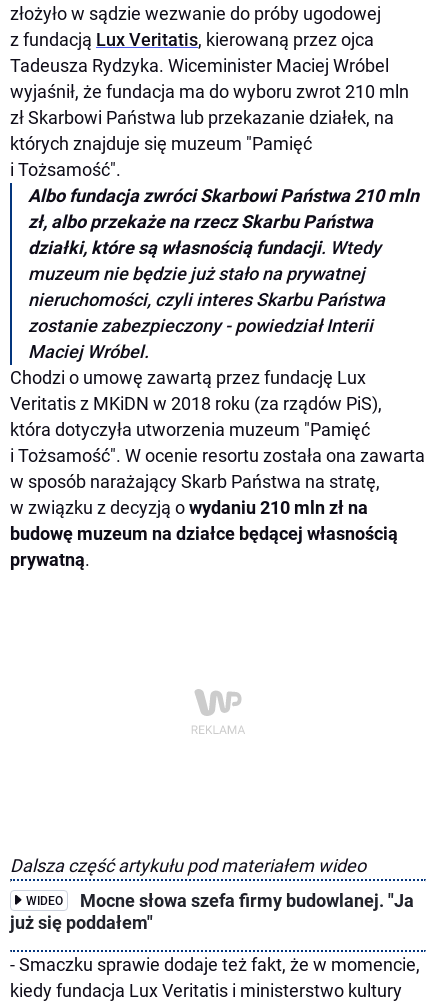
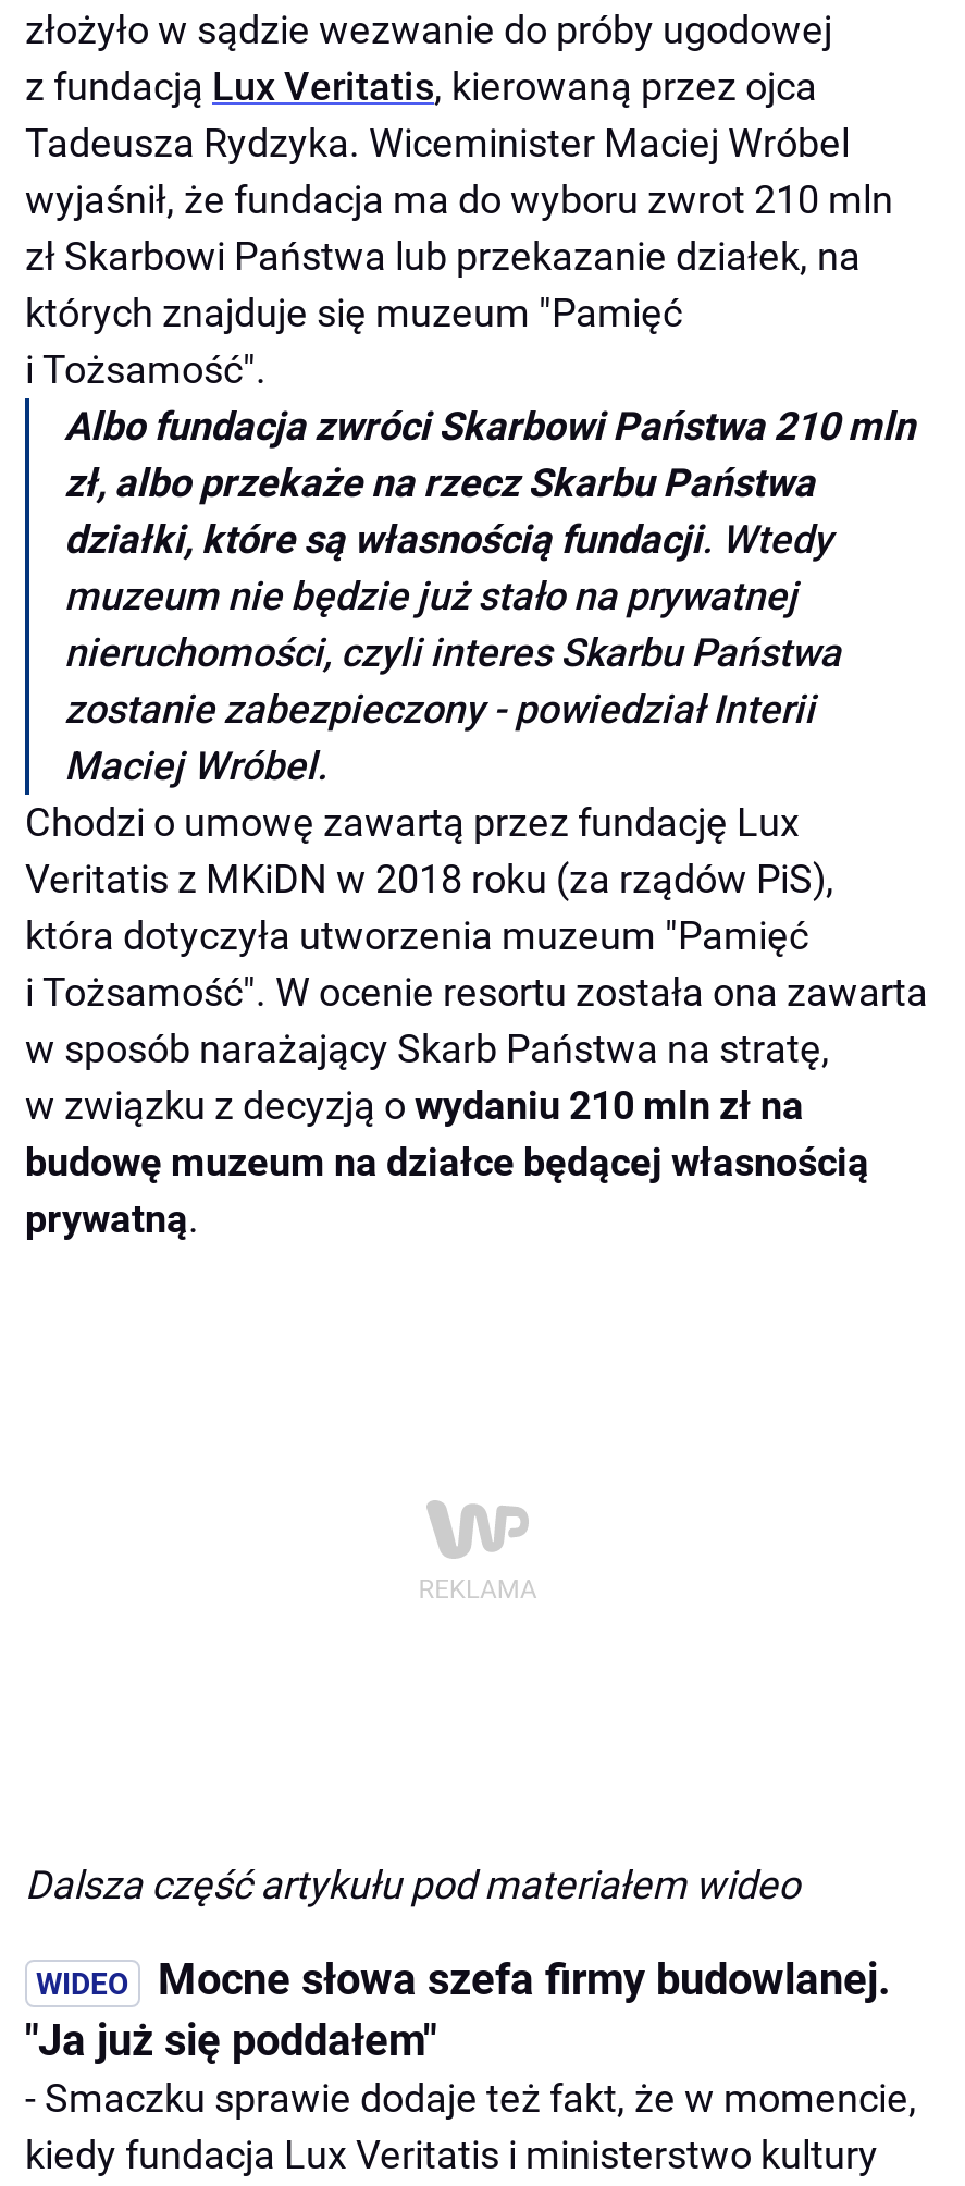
[10,890,414,932] WIDEO | Mocne słowa szefa firmy budowlanej. "Ja | już się poddałem" -> [25,1953,891,2066] Mocne słowa szefa firmy budowlanej. | "Ja już się poddałem"

